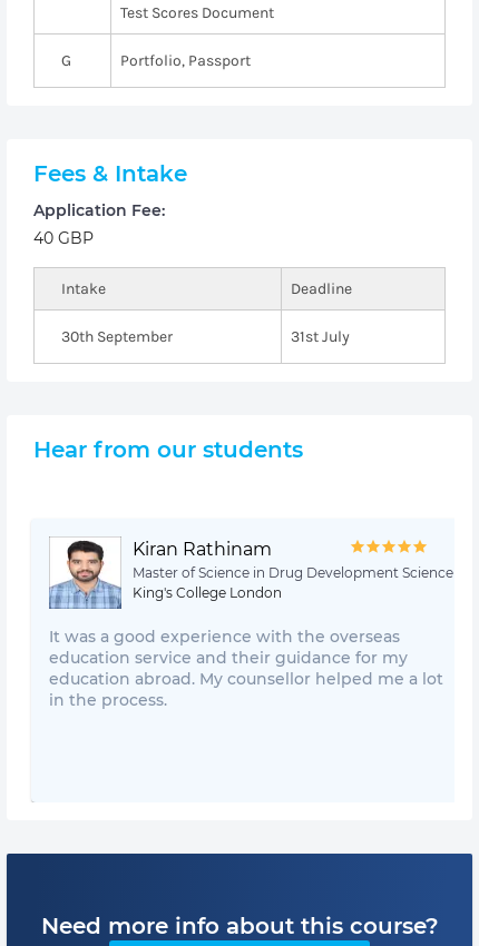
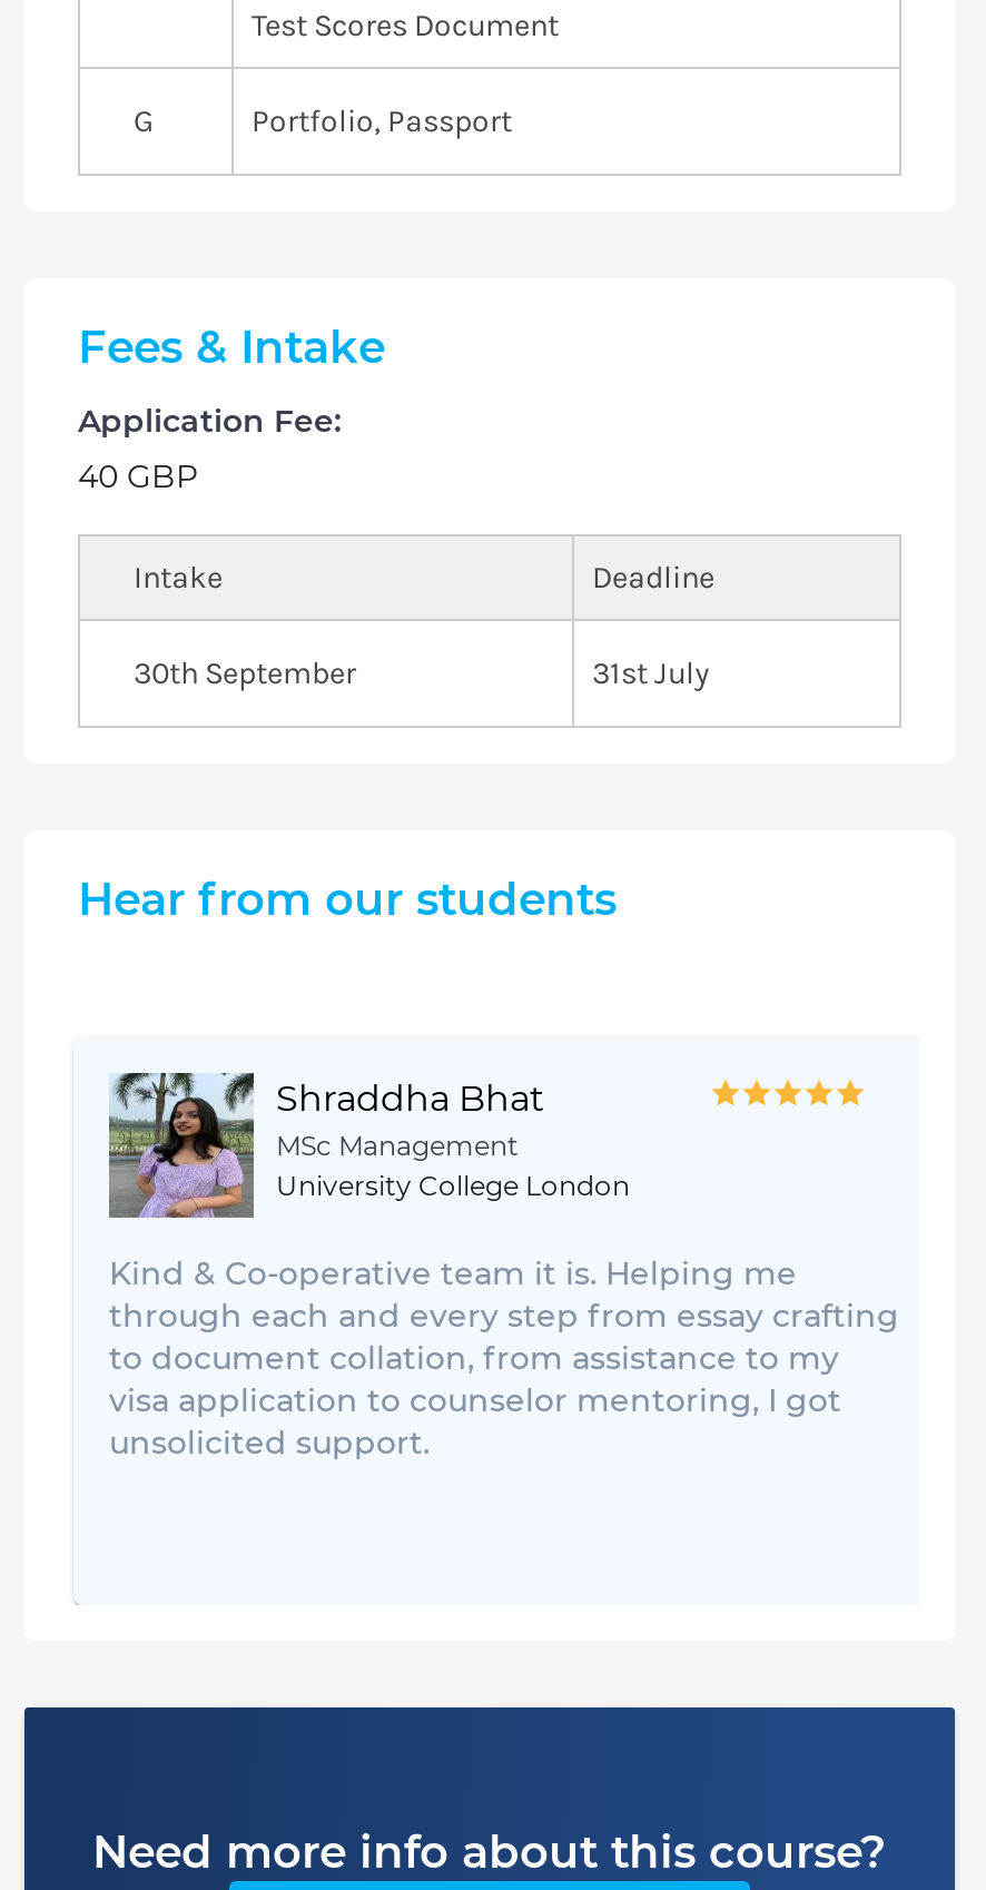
[49,536,453,609] [image] | Kiran Rathinam | Master of Science in Drug Development Science | King's College London -> [107,1071,630,1220] [image] | Shraddha Bhat | MSc Management | University College London
[49,627,443,710] It was a good experience with the overseas | education service and their guidance for my | education abroad. My counsellor helped me a lot | in the process. -> [109,1253,899,1463] Kind & Co-operative team it is. Helping me | through each and every step from essay crafting | to document collation, from assistance to my | visa application to counselor mentoring, I got | unsolicited support.

